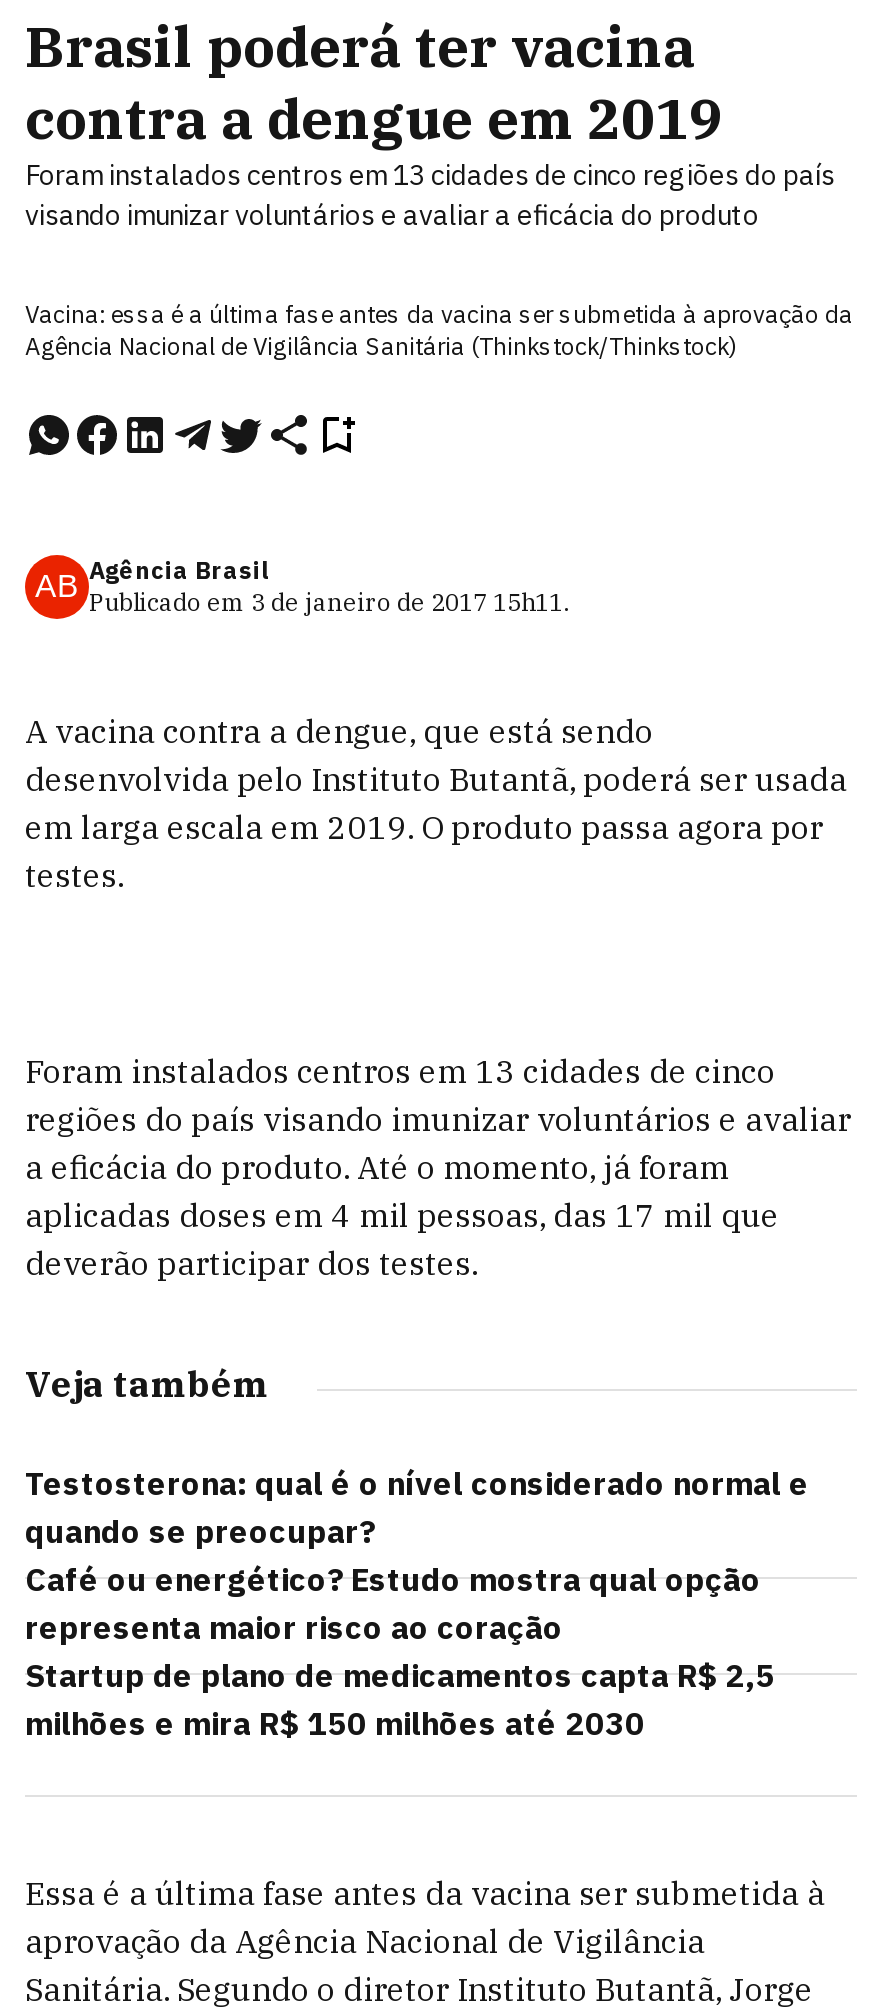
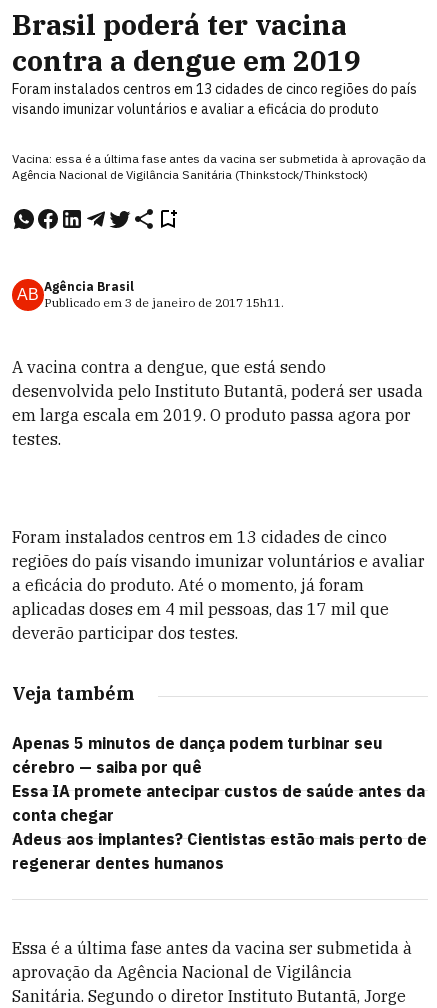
[25,1463,809,1743] Testosterona: qual é o nível considerado normal e | quando se preocupar? | Café ou energético? Estudo mostra qual opção | representa maior risco ao coração | Startup de plano de medicamentos capta R$ 2,5 | milhões e mira R$ 150 milhões até 2030 -> [12,733,427,873] Apenas 5 minutos de dança podem turbinar seu | cérebro — saiba por quê | Essa IA promete antecipar custos de saúde antes da | conta chegar | Adeus aos implantes? Cientistas estão mais perto de | regenerar dentes humanos

